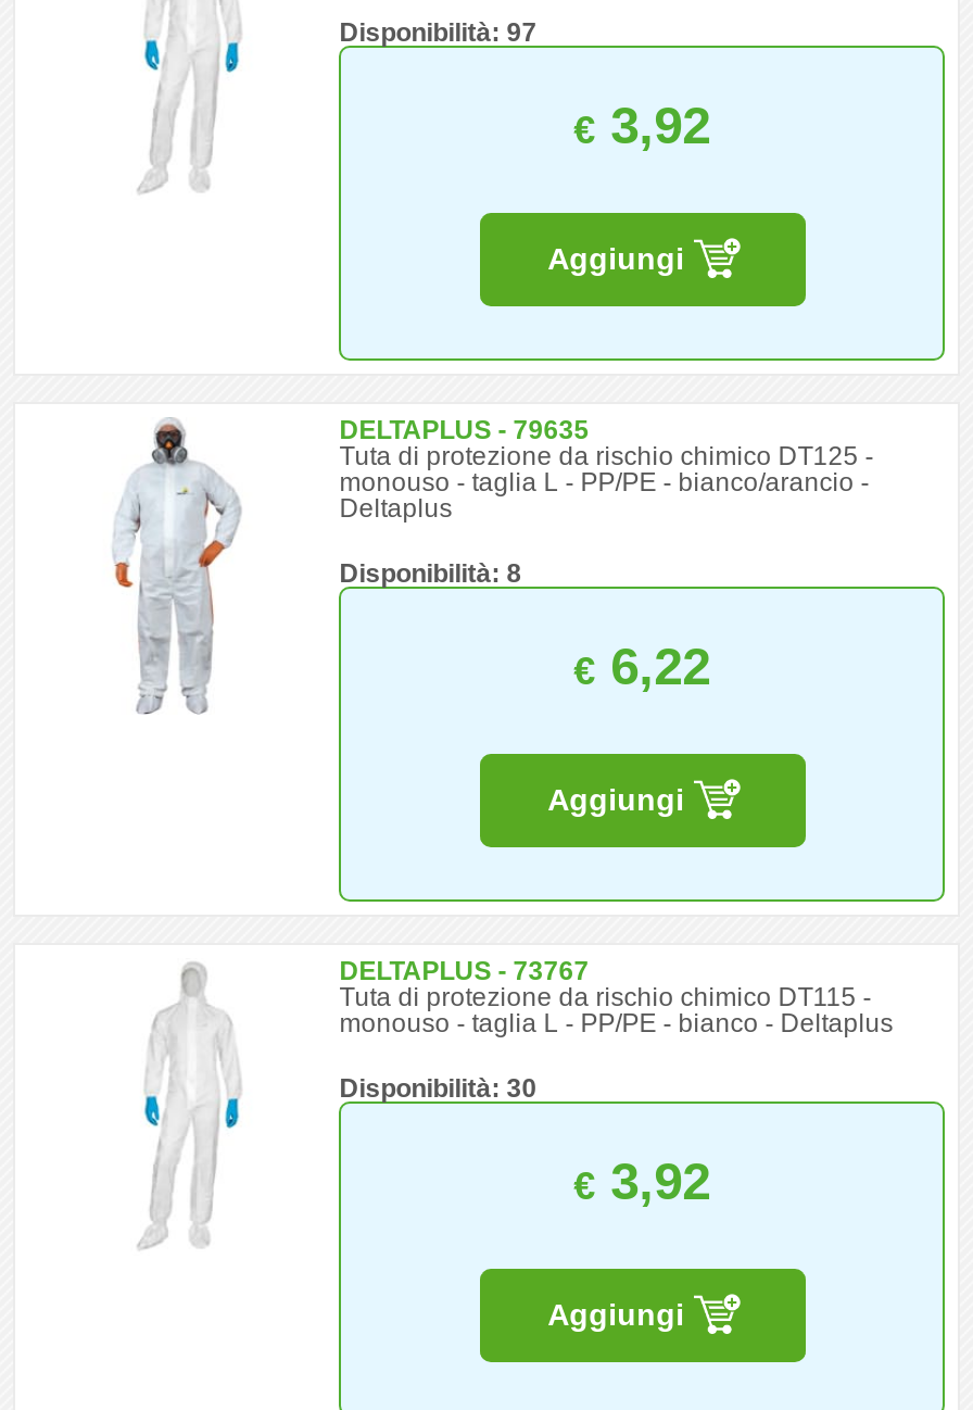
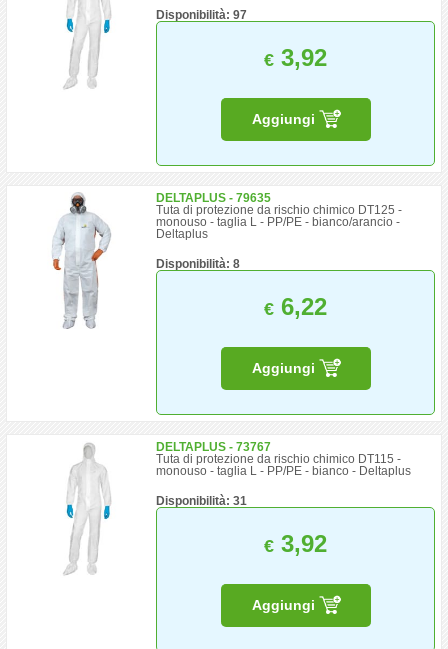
[339,1073,537,1104] Disponibilità: 30 -> [156,494,247,508] Disponibilità: 31

